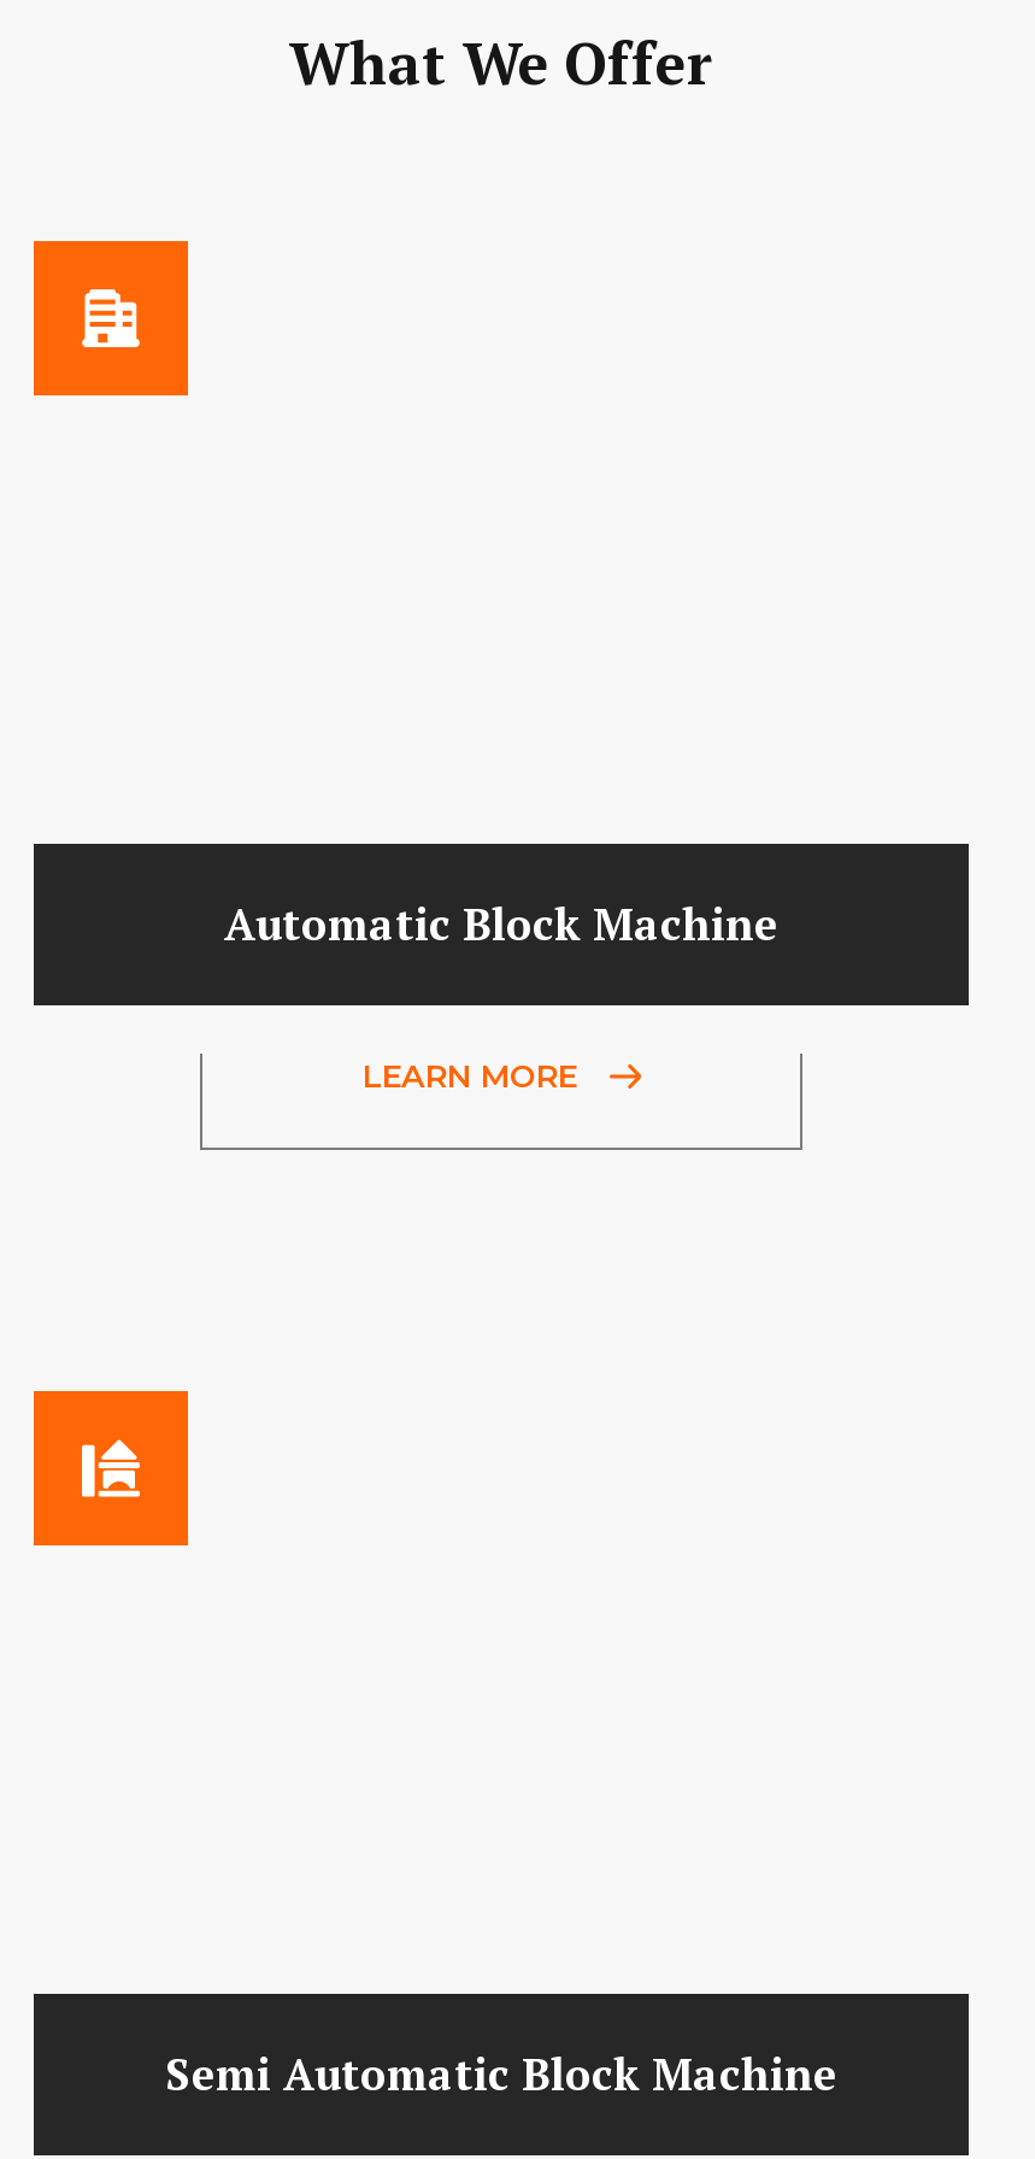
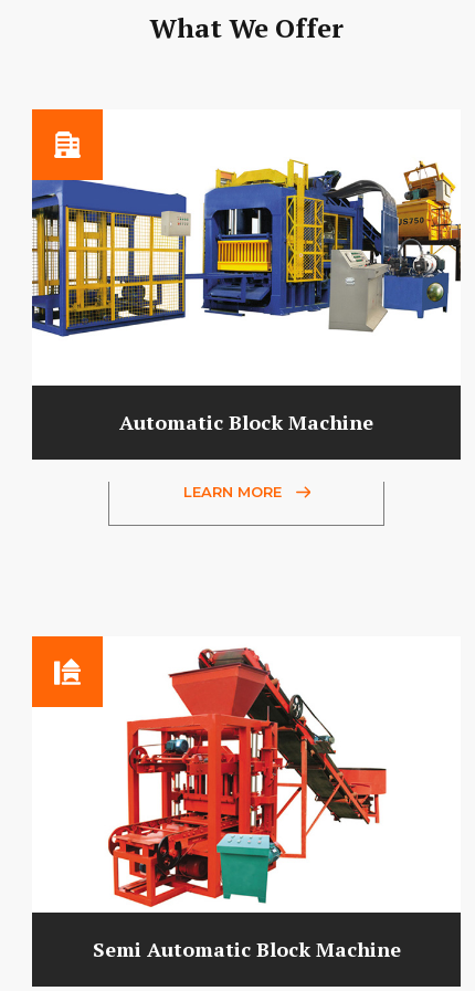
none -> [31,158,462,337] [image]
none -> [107,646,387,908] [image]

